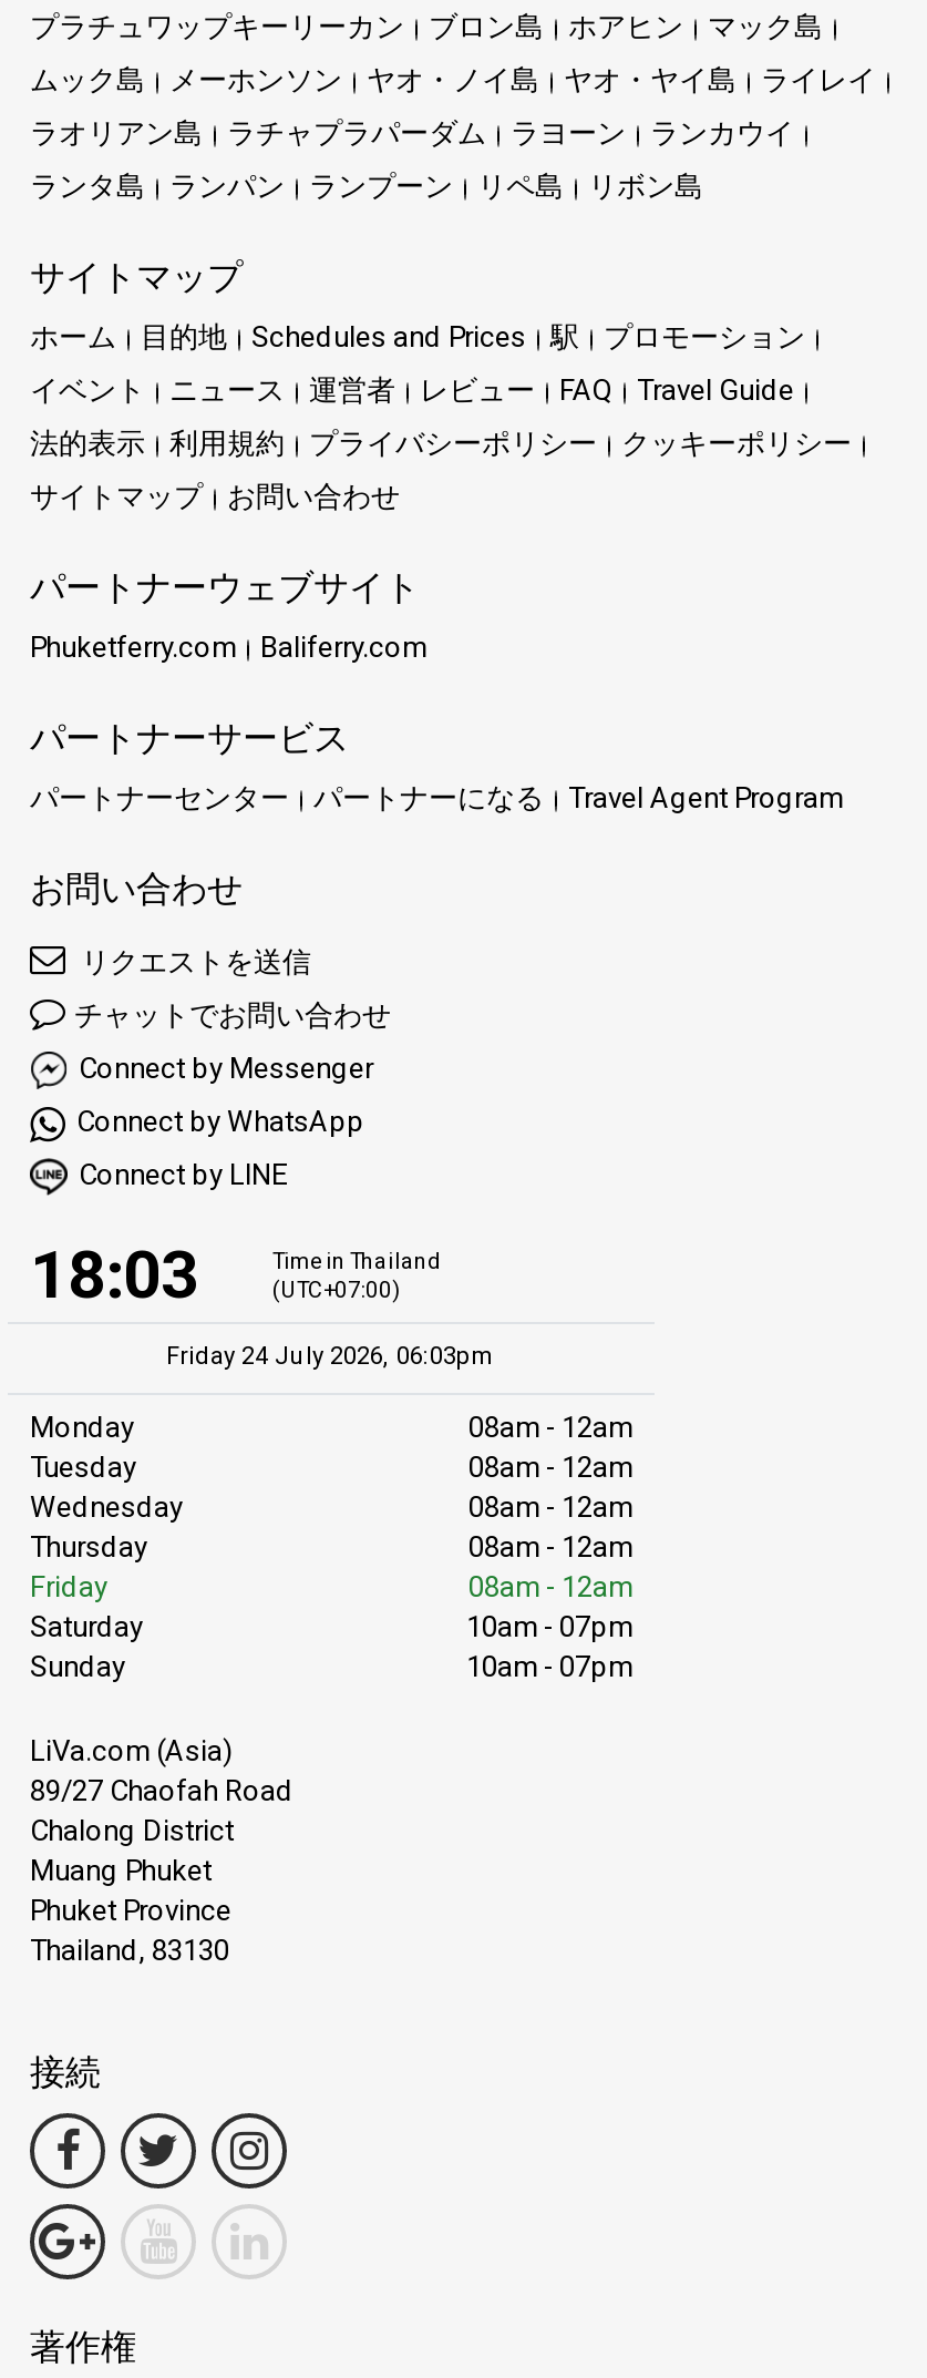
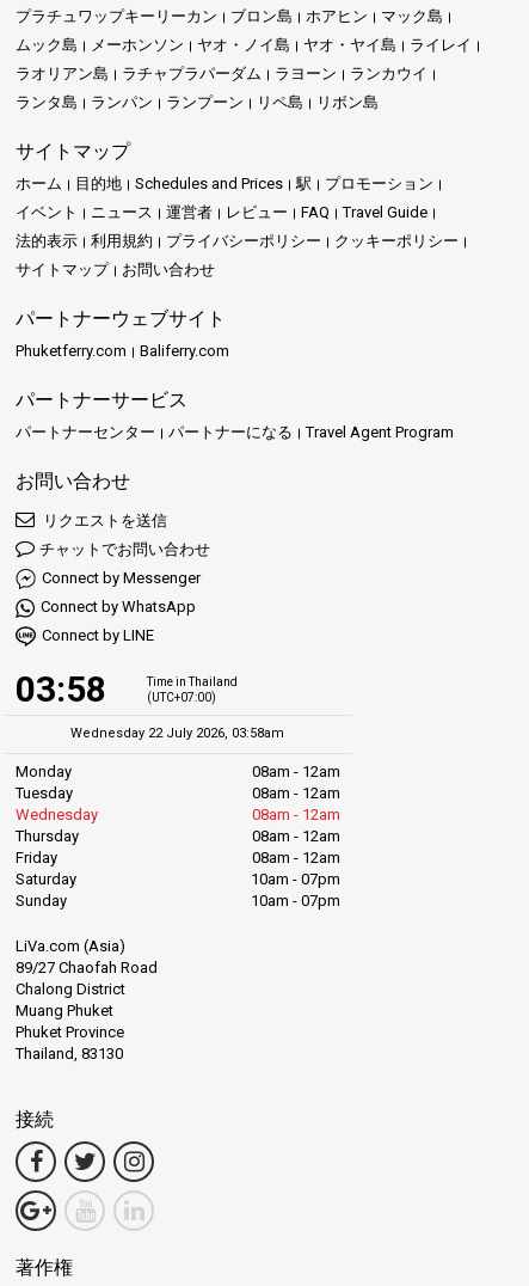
[30,1237,198,1314] 18:03 -> [16,669,106,711] 03:58
[166,1342,496,1371] Friday 24 July 2026, 06:03pm -> [71,726,285,741] Wednesday 22 July 2026, 03:58am

